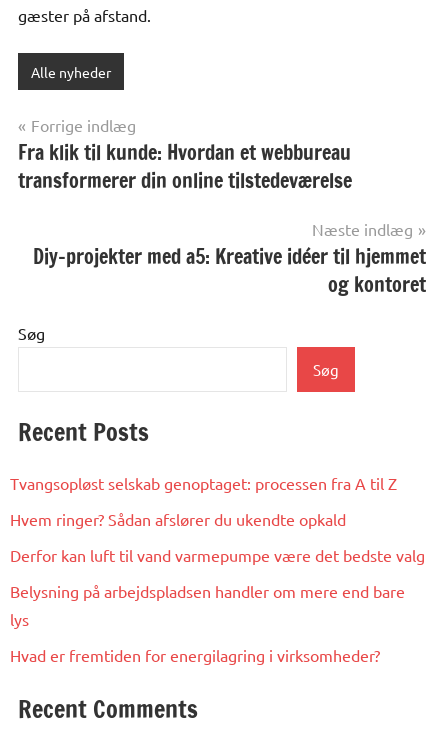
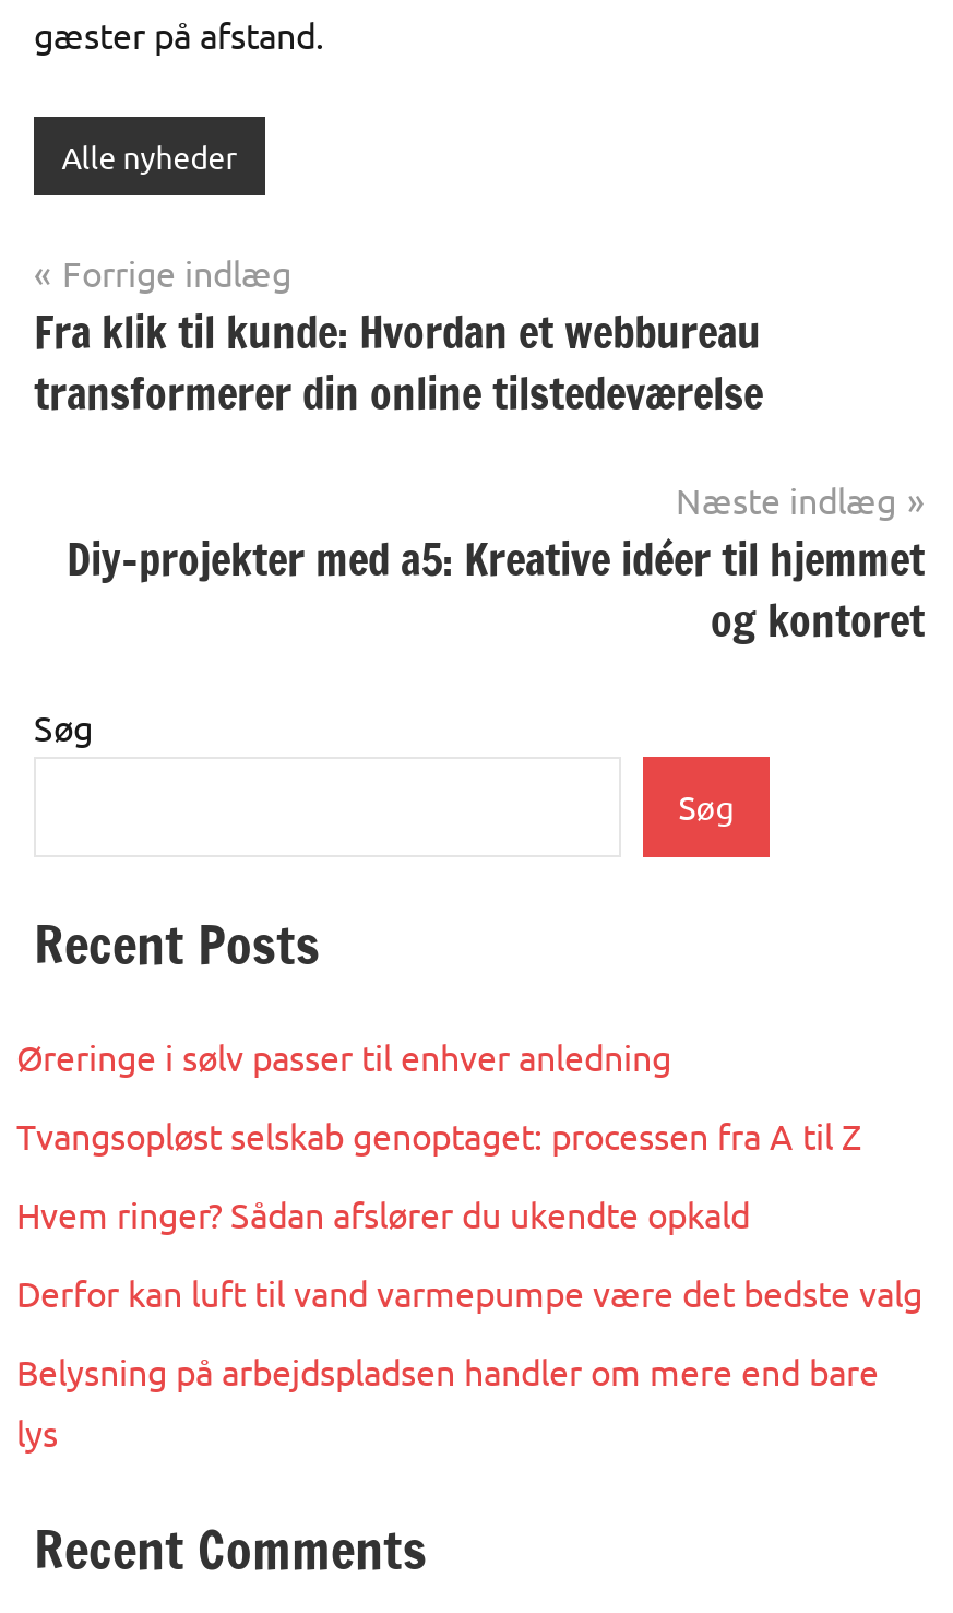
none -> [16,1034,671,1077] Øreringe i sølv passer til enhver anledning
moved [10,473,425,629] -> [16,1112,922,1453]: Tvangsopløst selskab genoptaget: processen fra A til Z | Hvem ringer? Sådan afslører du ukendte opkald | Derfor kan luft til vand varmepumpe være det bedste valg | Belysning på arbejdspladsen handler om mere end bare | lys
[10,645,380,665] Hvad er fremtiden for energilagring i virksomheder? -> none

